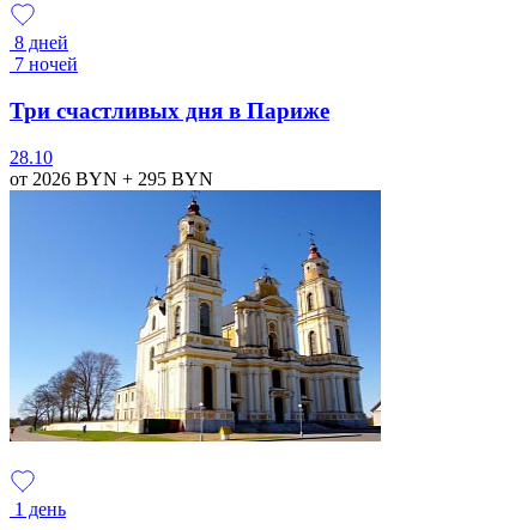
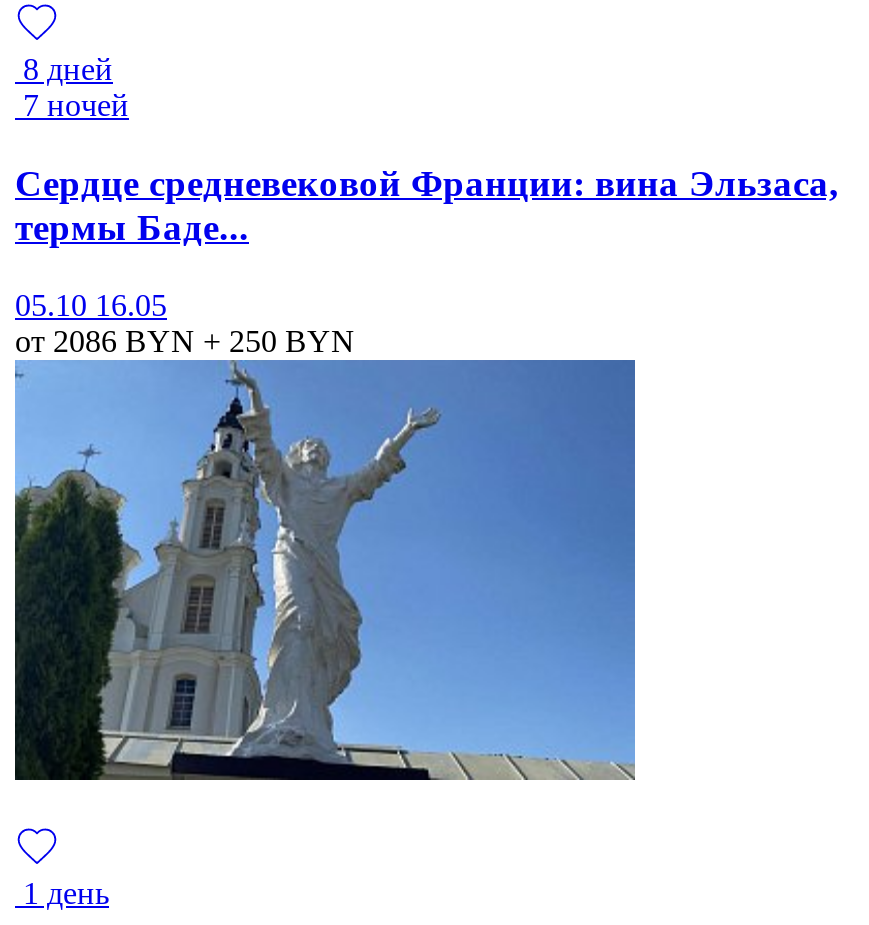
[10,98,329,123] Три счастливых дня в Париже -> [15,161,839,247] Сердце средневековой Франции: вина Эльзаса, | термы Баде...
[10,147,213,189] 28.10 | от 2026 BYN + 295 BYN -> [15,287,355,357] 05.10 16.05 | от 2086 BYN + 250 BYN
[8,189,382,443] [image] -> [13,359,637,783] [image]

